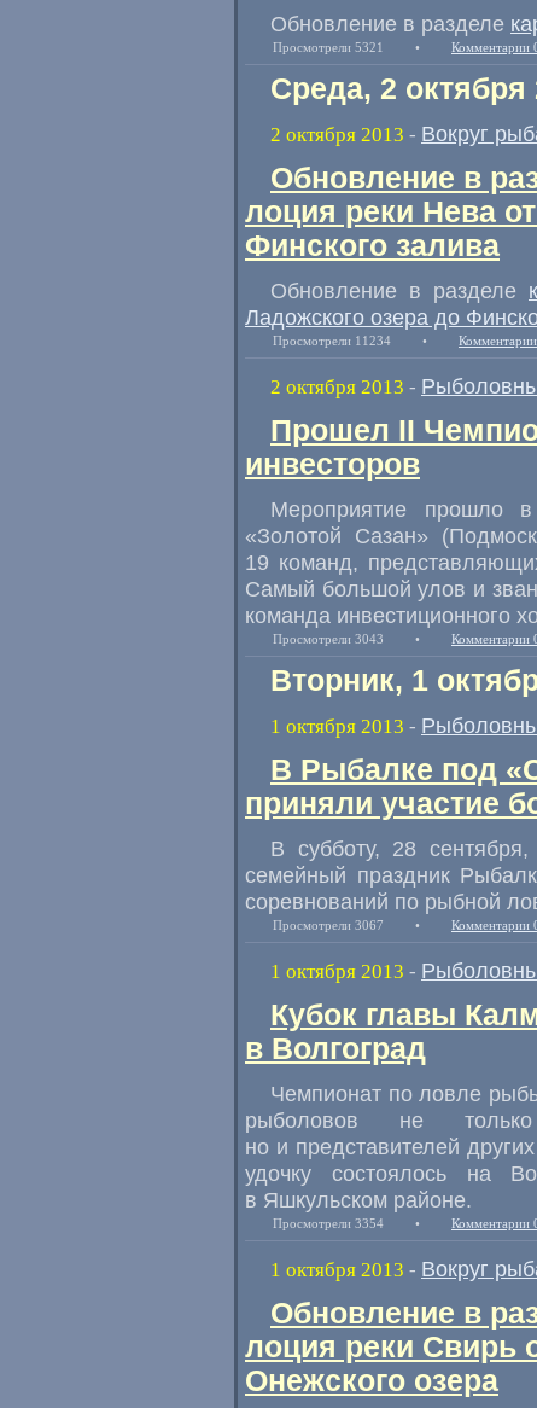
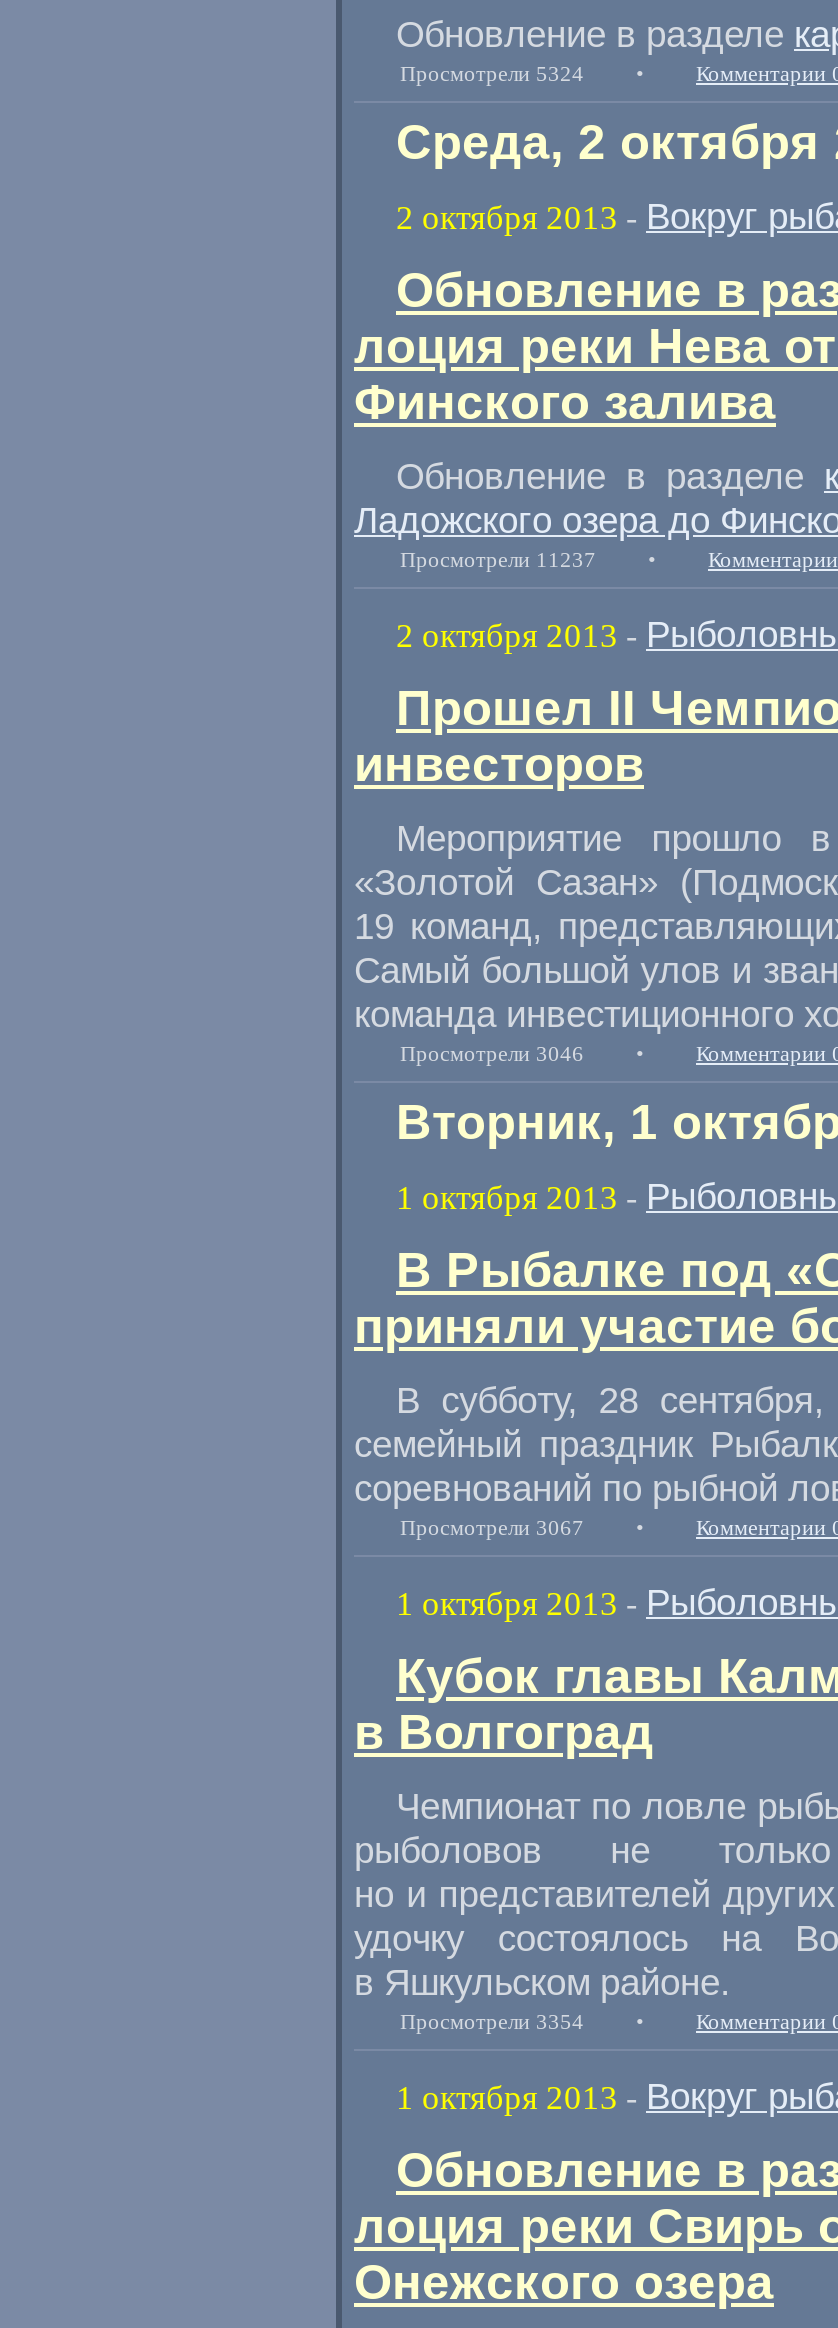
[273,40,384,54] Просмотрели 5321 -> [400,61,584,85] Просмотрели 5324
[273,333,391,348] Просмотрели 11234 -> [400,547,596,571] Просмотрели 11237
[273,632,384,646] Просмотрели 3043 -> [400,1041,584,1065] Просмотрели 3046

